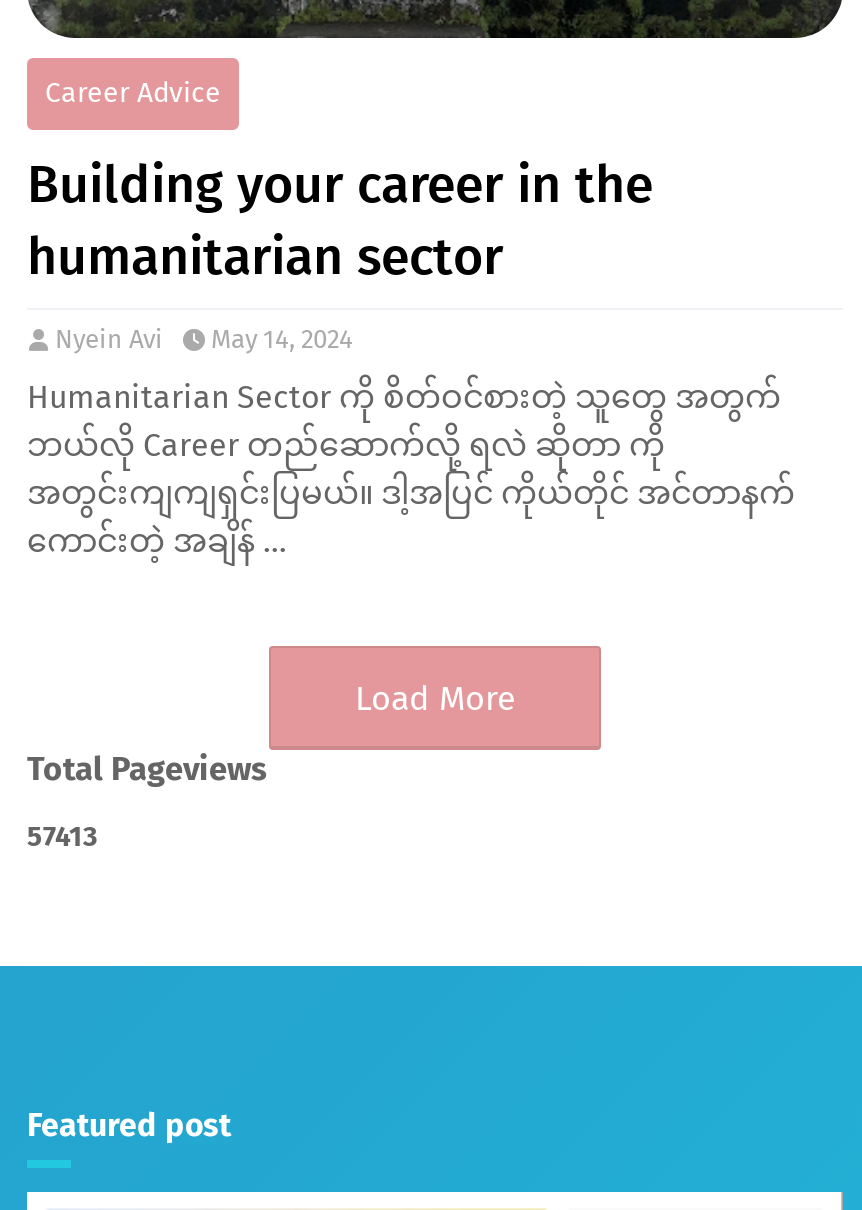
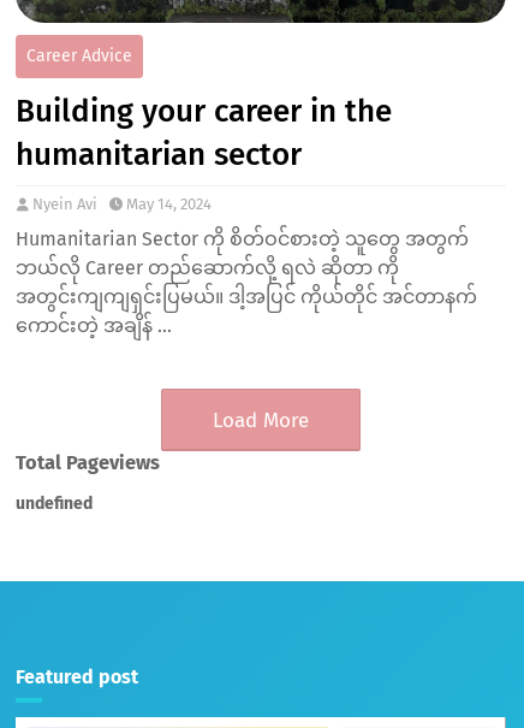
[27,821,97,855] 57413 -> [16,494,93,514] undefned

